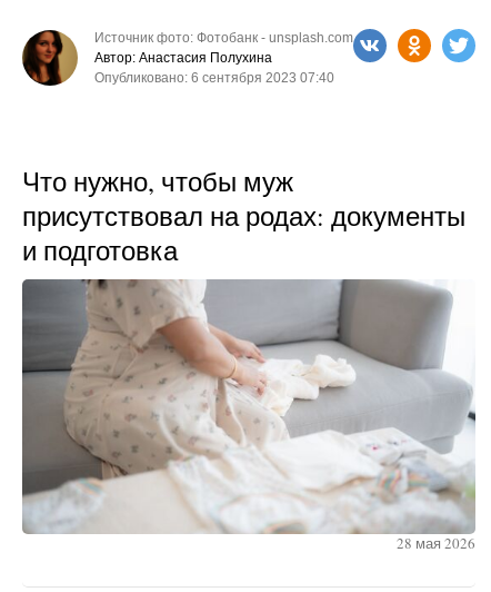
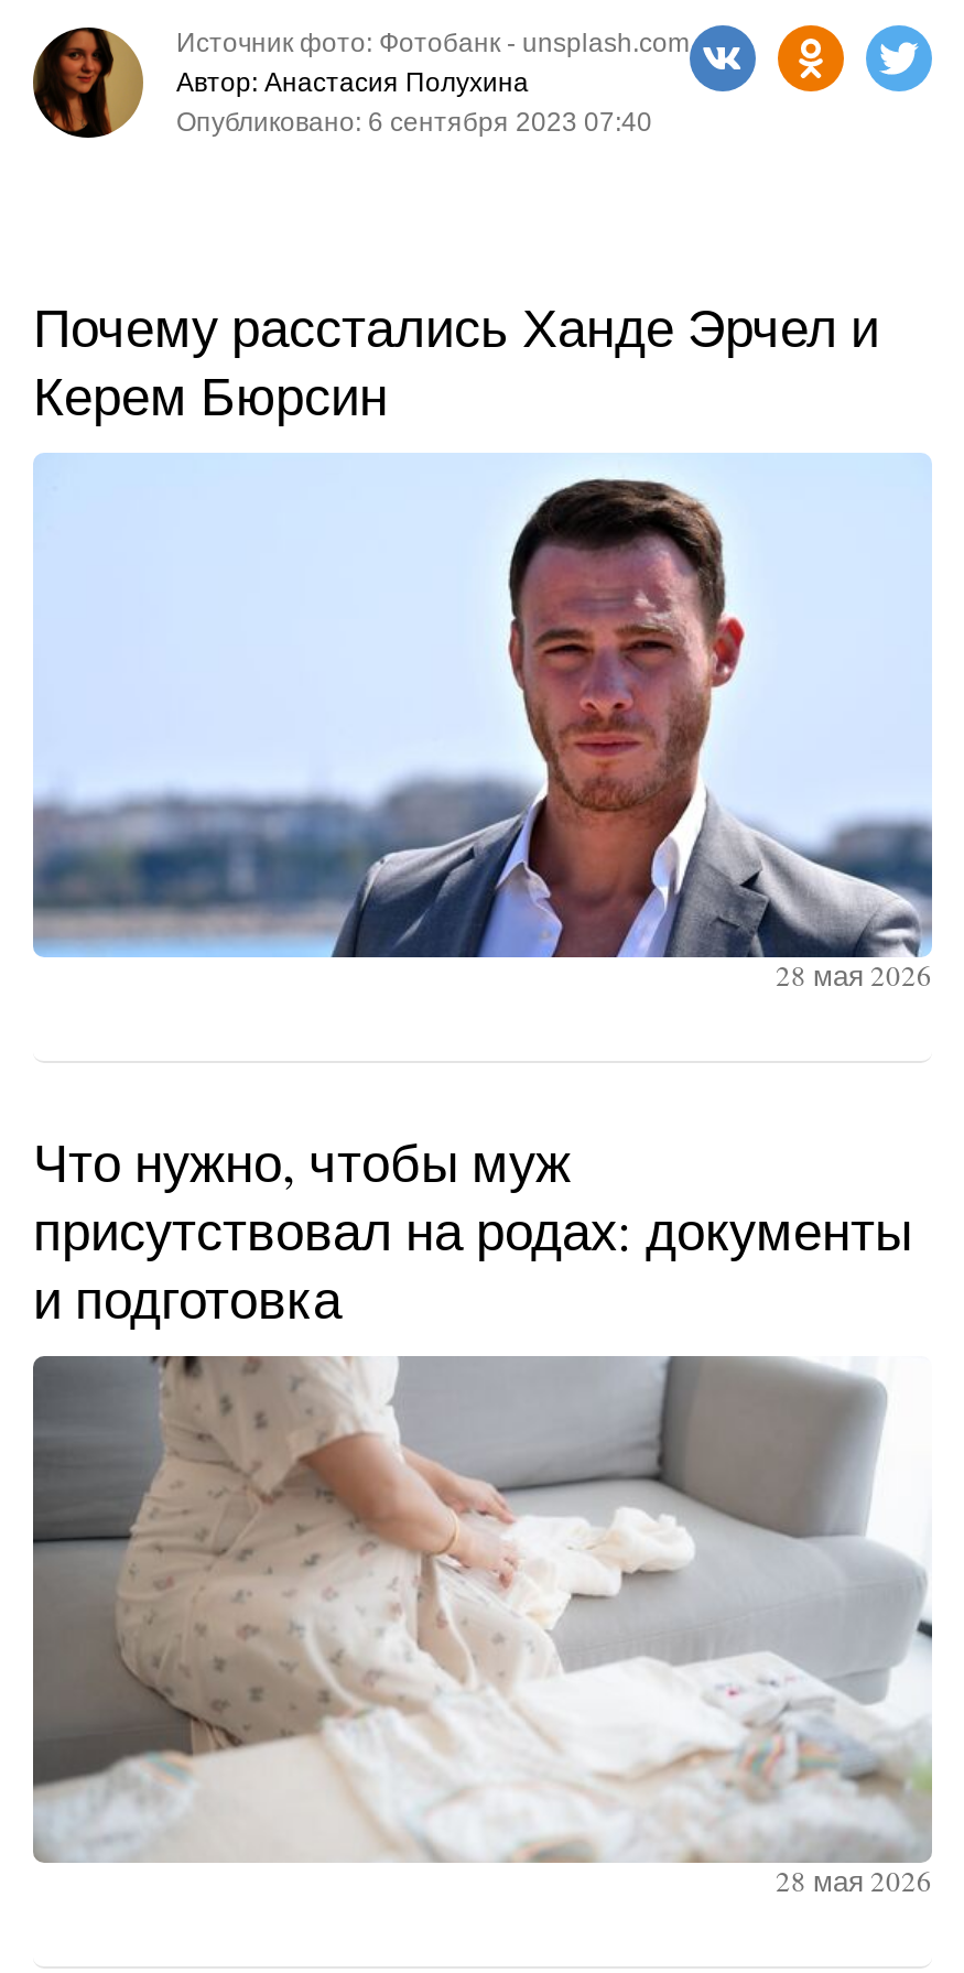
none -> [33,291,879,430] Почему расстались Ханде Эрчел и | Керем Бюрсин
none -> [33,453,934,995] [image] | 28 мая 2026

